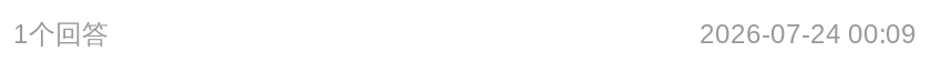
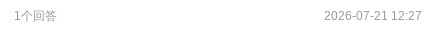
[700,19,917,50] 2026-07-24 00:09 -> [324,9,422,23] 2026-07-21 12:27

